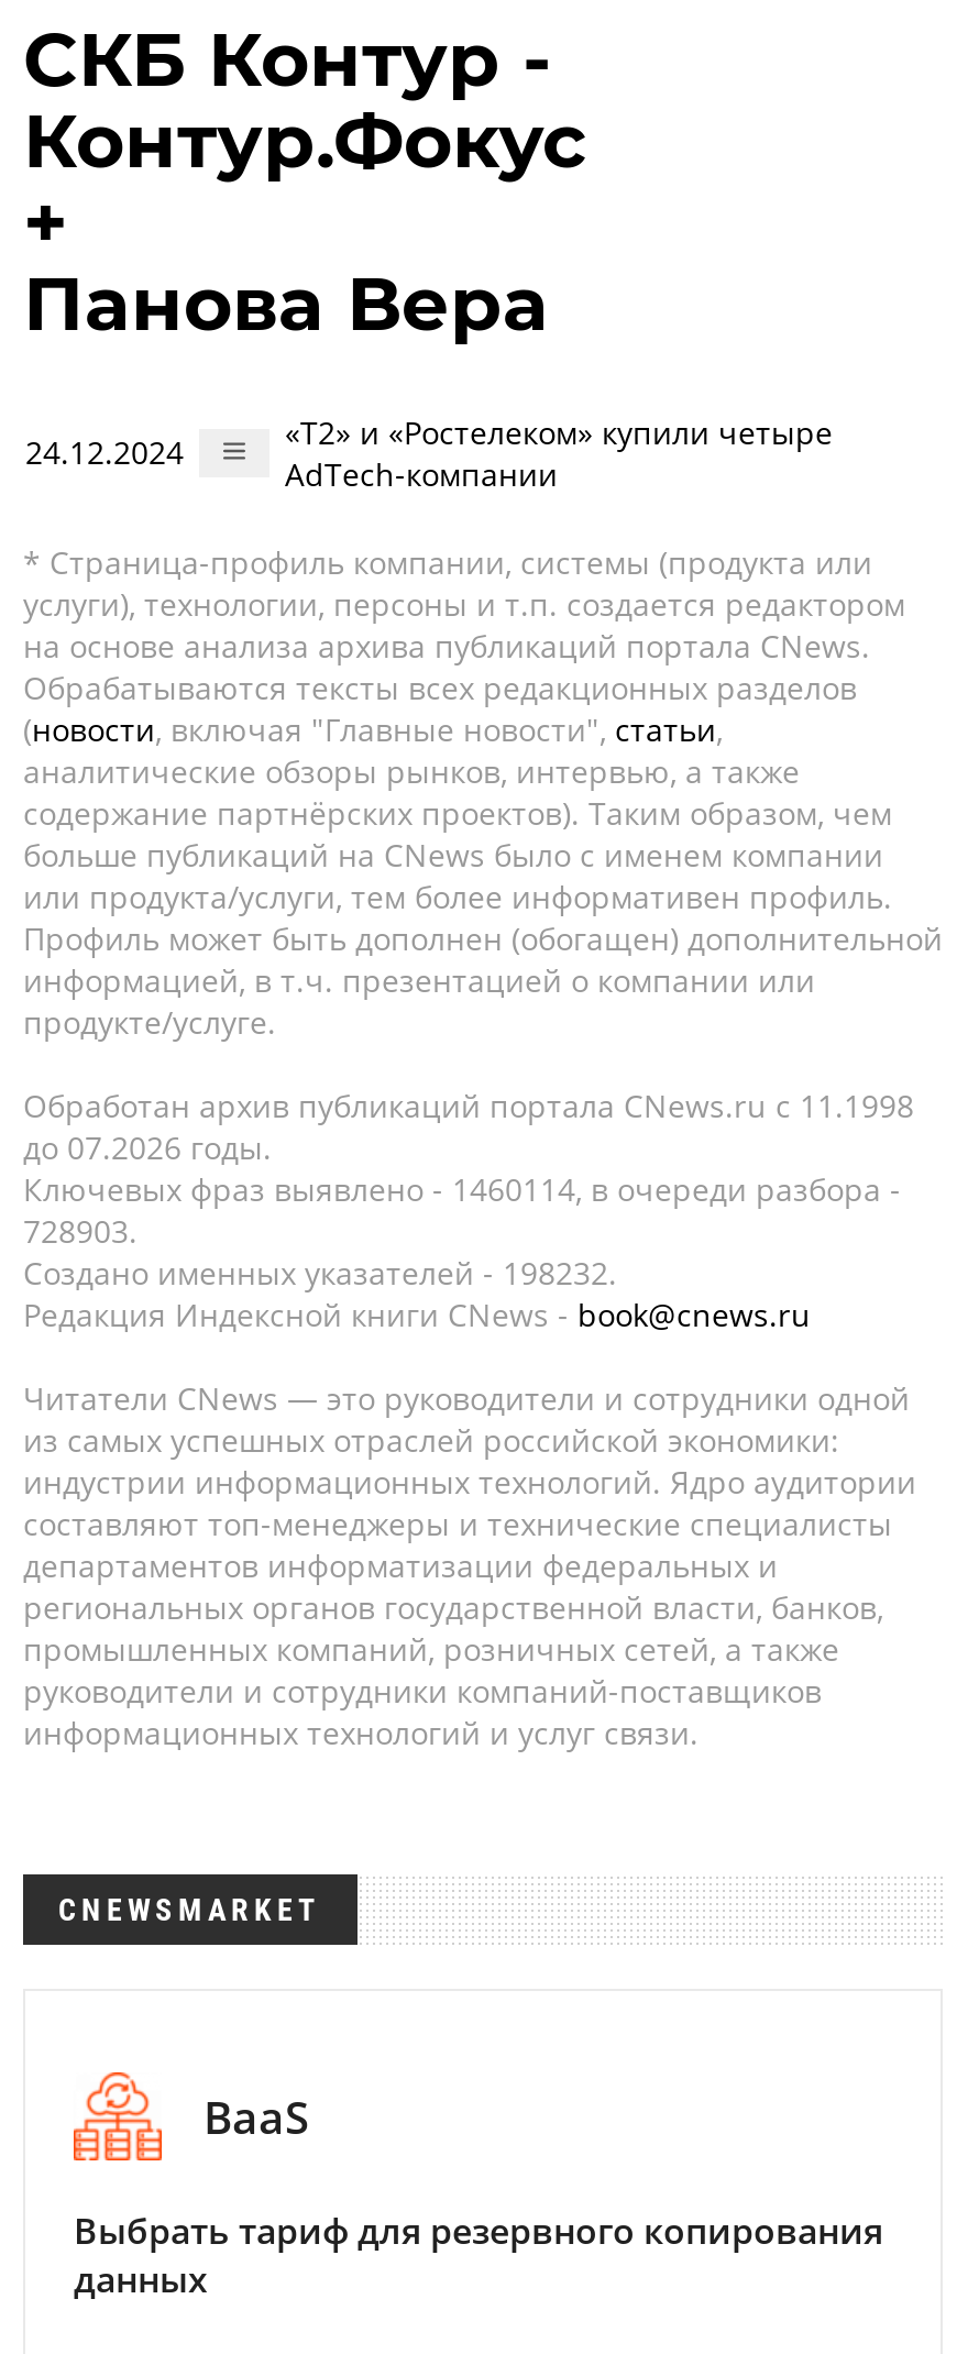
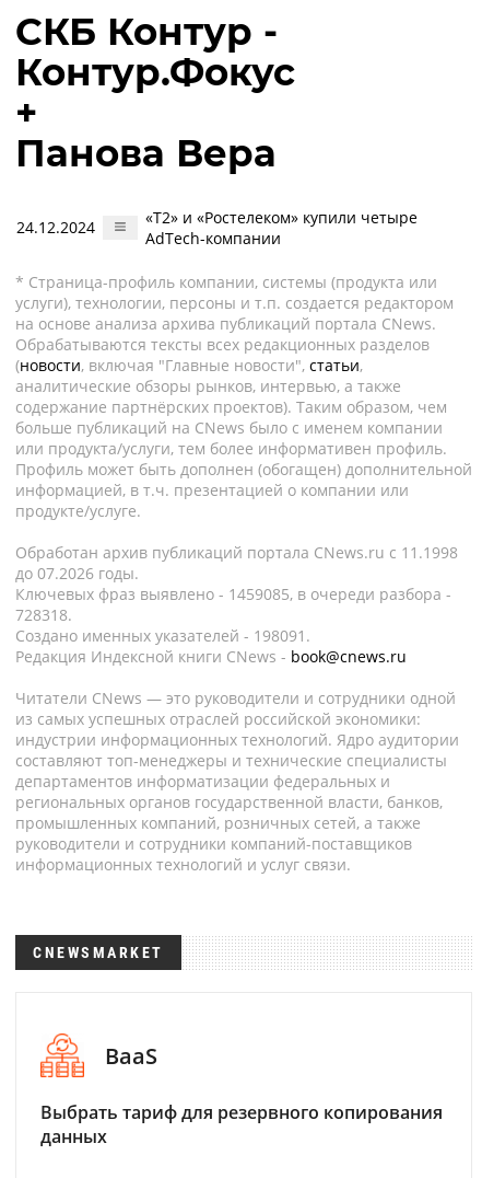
[23,1168,901,1210] Ключевых фраз выявлено - 1460114, в очереди разбора - -> [15,584,451,604] Ключевых фраз выявлено - 1459085, в очереди разбора -
[23,1210,137,1252] 728903. -> [15,604,72,625] 728318.
[23,1252,617,1294] Создано именных указателей - 198232. -> [15,625,310,646] Создано именных указателей - 198091.

